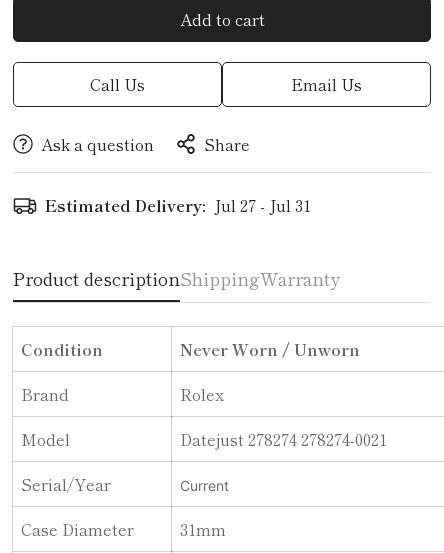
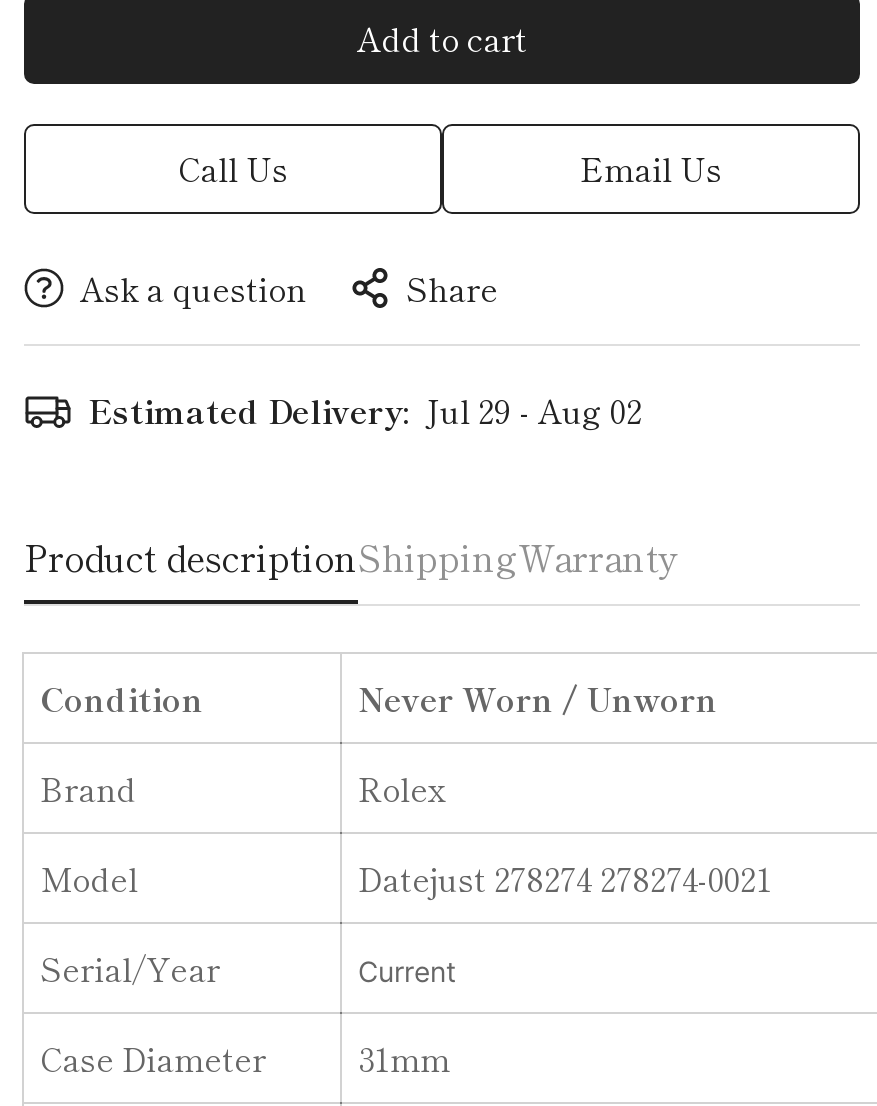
[45,193,311,217] Estimated Delivery: Jul 27 - Jul 31 -> [88,387,642,435] Estimated Delivery: Jul 29 - Aug 02

